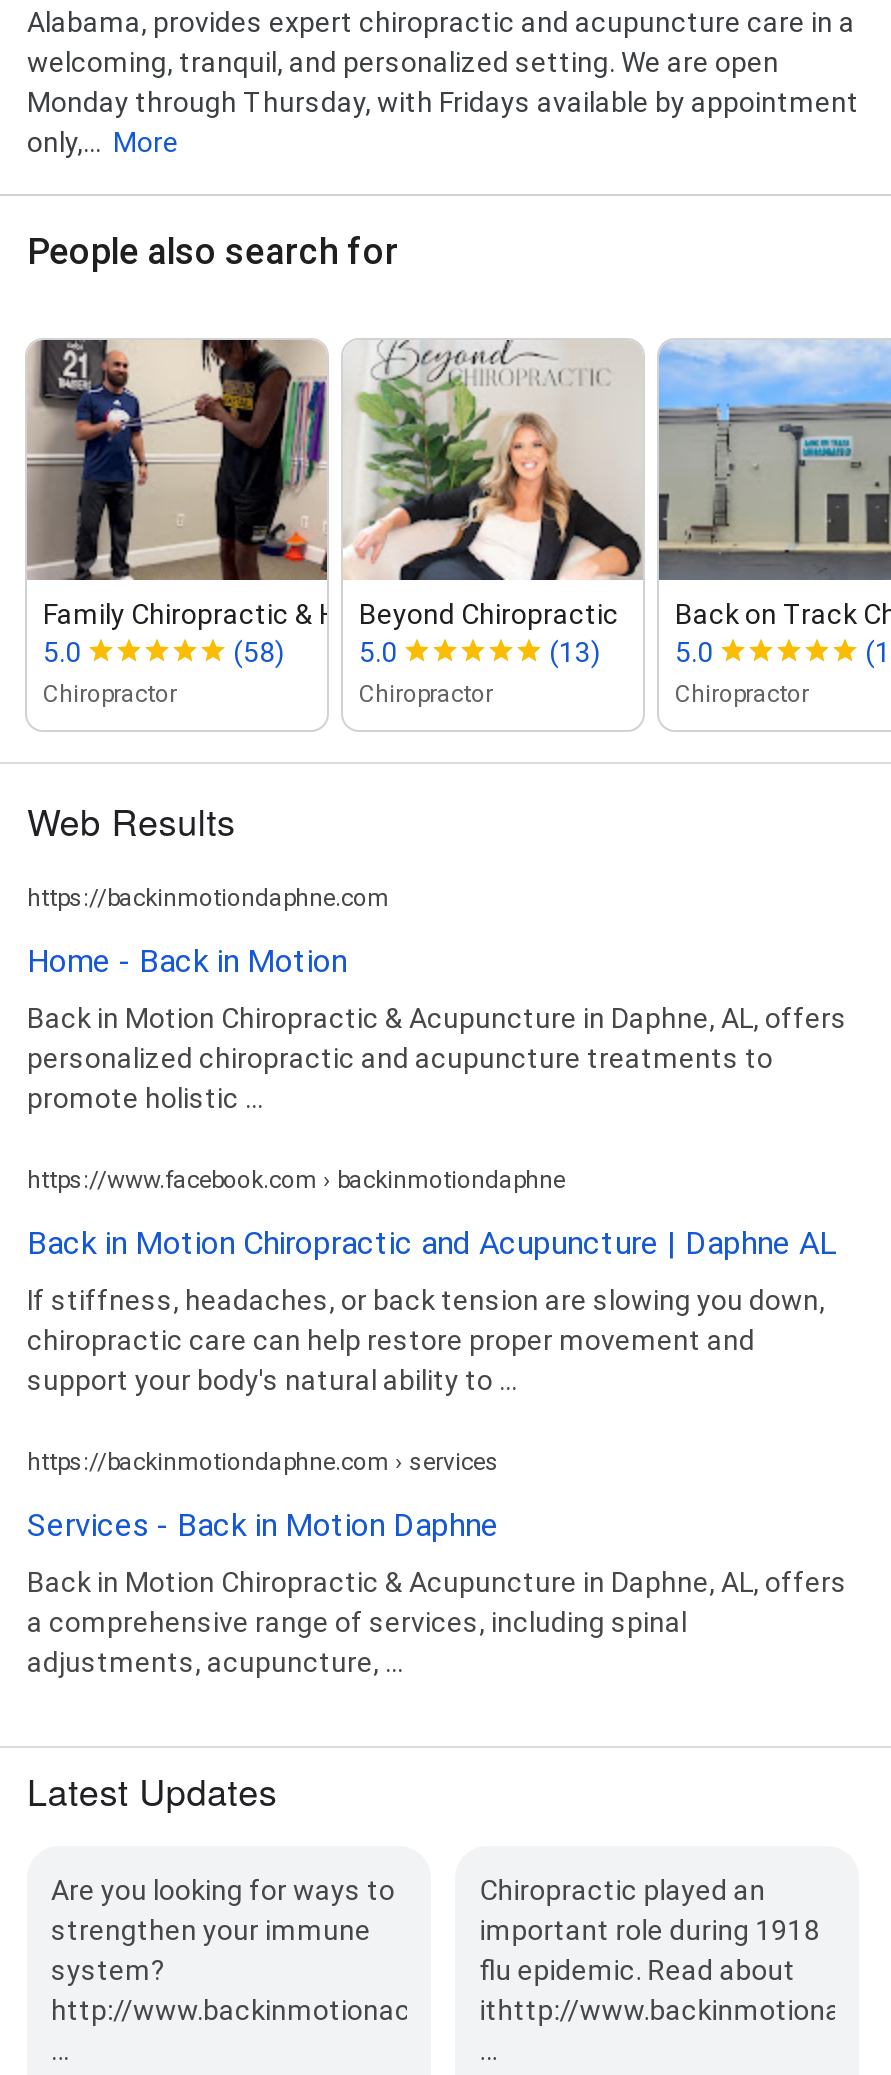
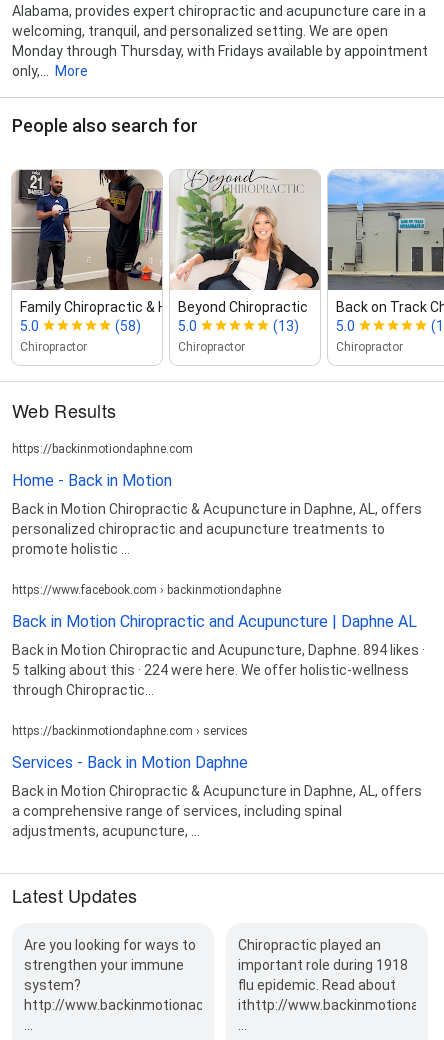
[27,1283,825,1395] If stiffness, headaches, or back tension are slowing you down, | chiropractic care can help restore proper movement and | support your body's natural ability to ... -> [12,642,425,698] Back in Motion Chiropractic and Acupuncture, Daphne. 894 likes · | 5 talking about this · 224 were here. We offer holistic-wellness | through Chiropractic...

